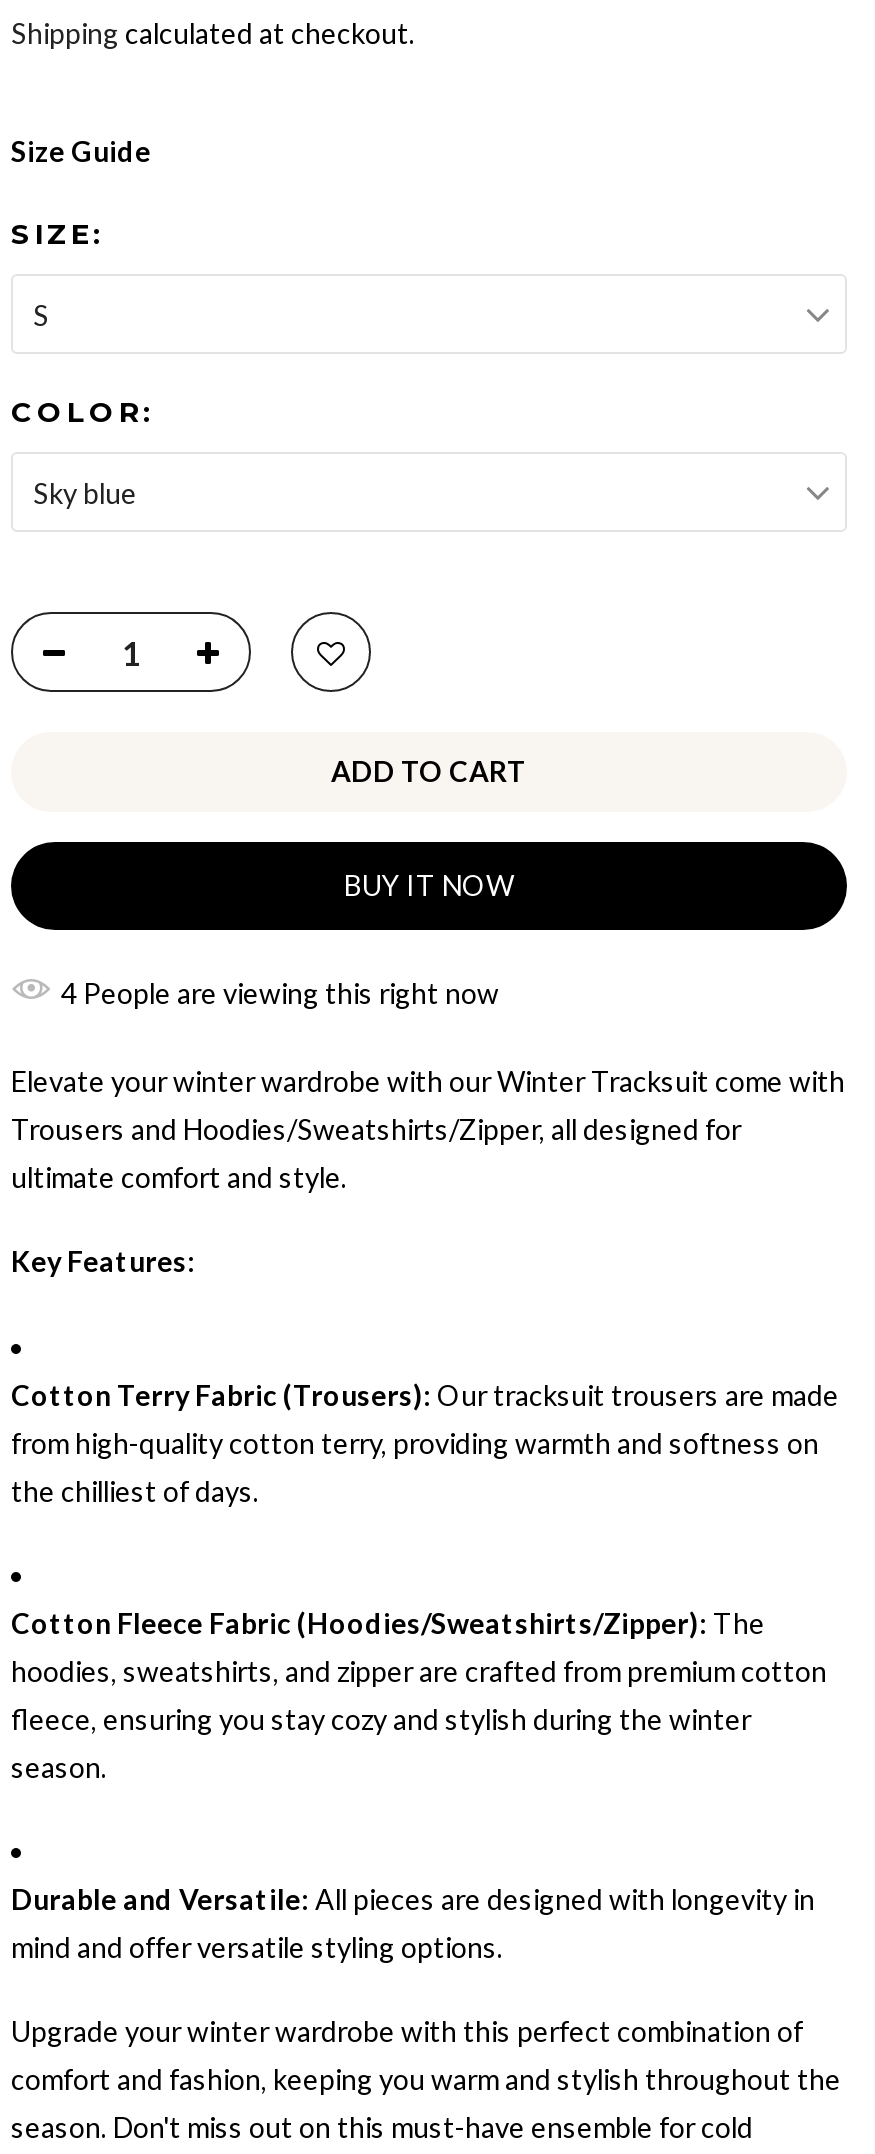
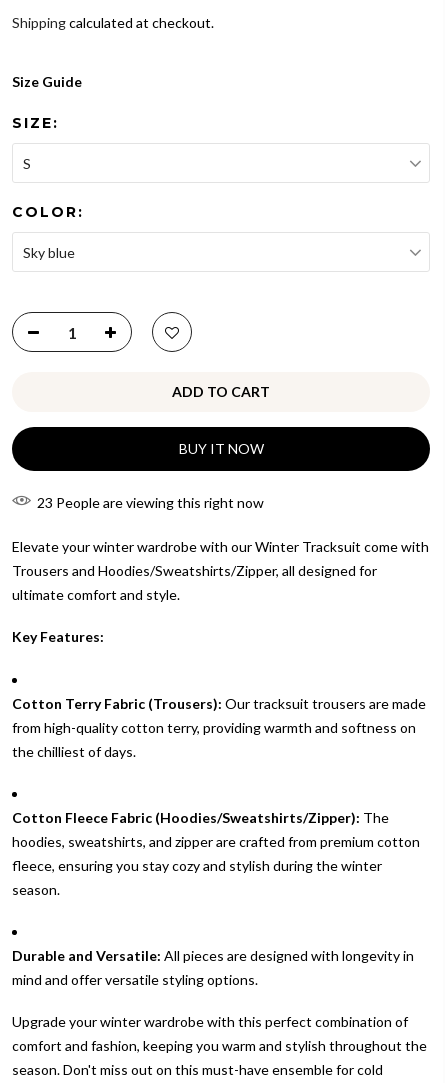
[61,977,499,1011] 4 People are viewing this right now -> [37,494,264,511] 23 People are viewing this right now

